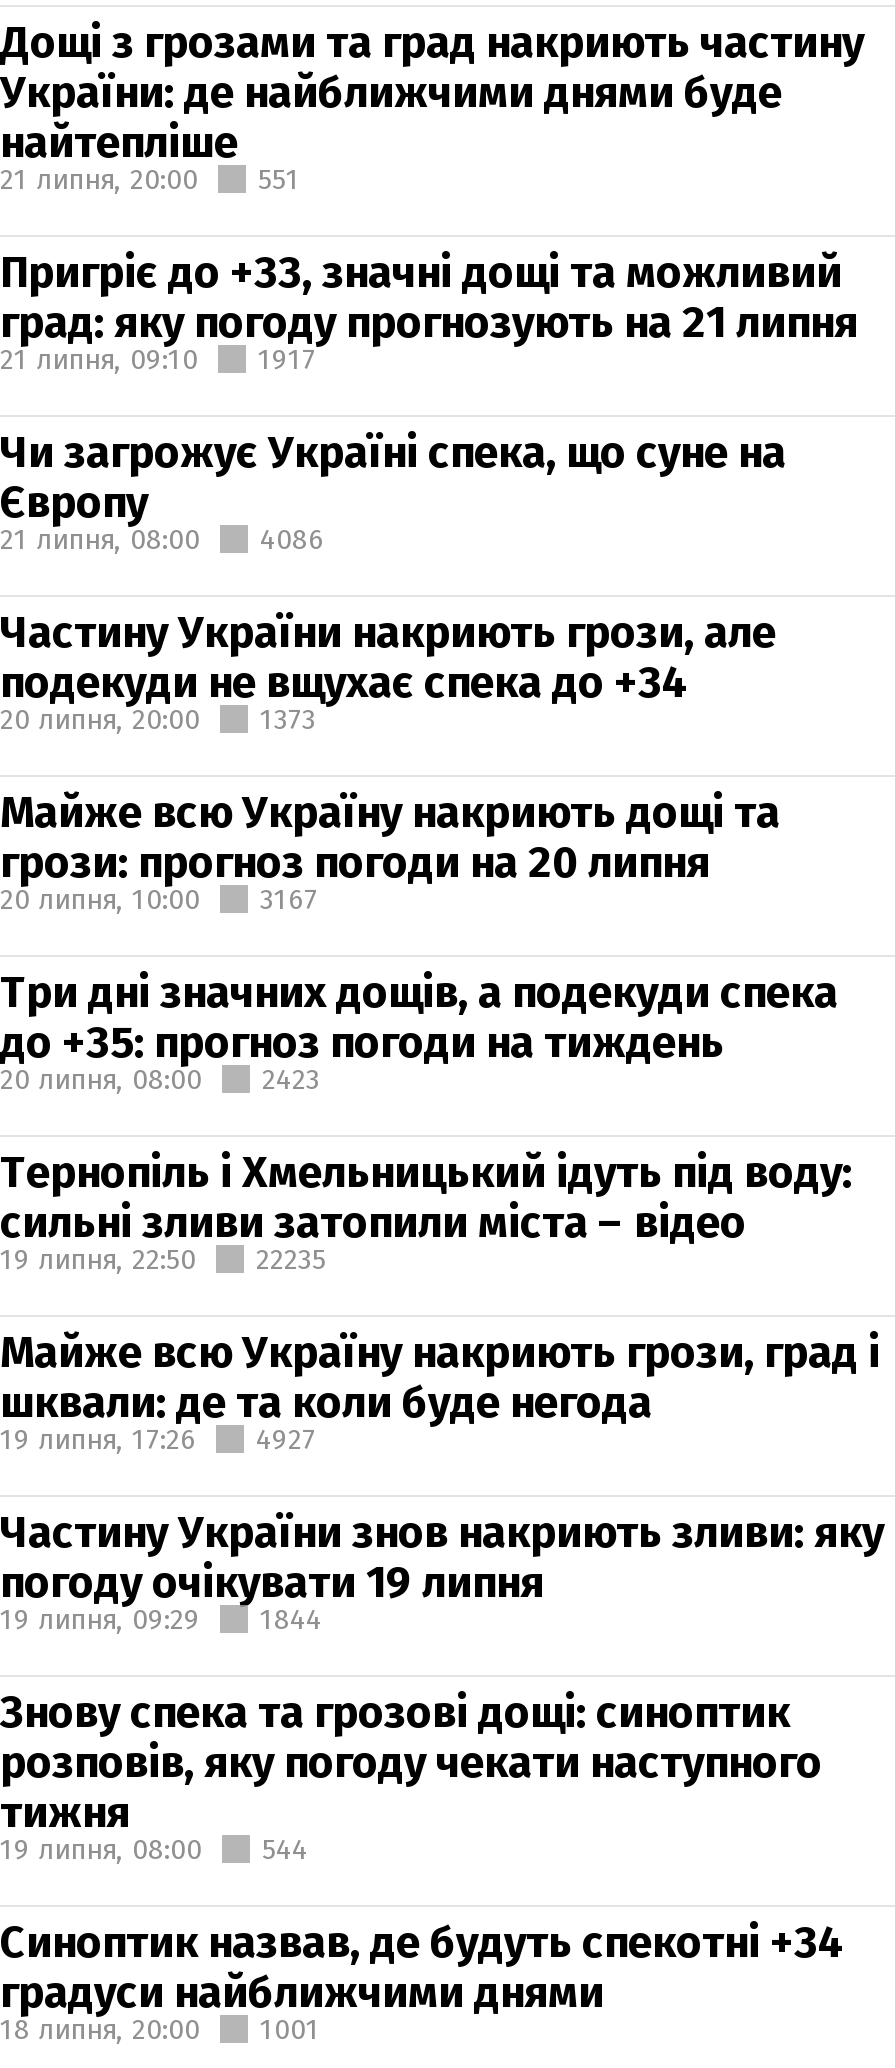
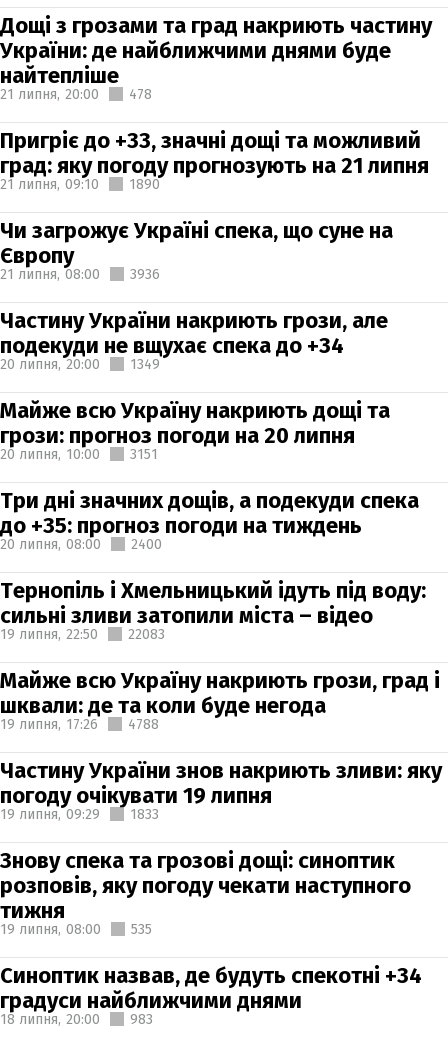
[0,162,300,196] 21 липня, 20:00 551 -> [0,85,152,102] 21 липня, 20:00 478
[258,342,316,376] 1917 -> [129,175,160,192] 1890
[0,522,324,556] 21 липня, 08:00 4086 -> [0,265,160,282] 21 липня, 08:00 3936
[0,702,316,736] 20 липня, 20:00 1373 -> [0,355,160,372] 20 липня, 20:00 1349
[0,882,318,916] 20 липня, 10:00 3167 -> [0,445,158,462] 20 липня, 10:00 3151
[0,1062,320,1096] 20 липня, 08:00 2423 -> [0,535,162,552] 20 липня, 08:00 2400
[0,1242,326,1276] 19 липня, 22:50 22235 -> [0,625,165,642] 19 липня, 22:50 22083
[0,1422,316,1456] 19 липня, 17:26 4927 -> [0,715,159,732] 19 липня, 17:26 4788
[0,1602,322,1636] 19 липня, 09:29 1844 -> [0,805,159,822] 19 липня, 09:29 1833
[0,1832,308,1866] 19 липня, 08:00 544 -> [0,920,152,937] 19 липня, 08:00 535
[0,2012,320,2046] 18 липня, 20:00 1001 -> [0,1010,153,1027] 18 липня, 20:00 983

